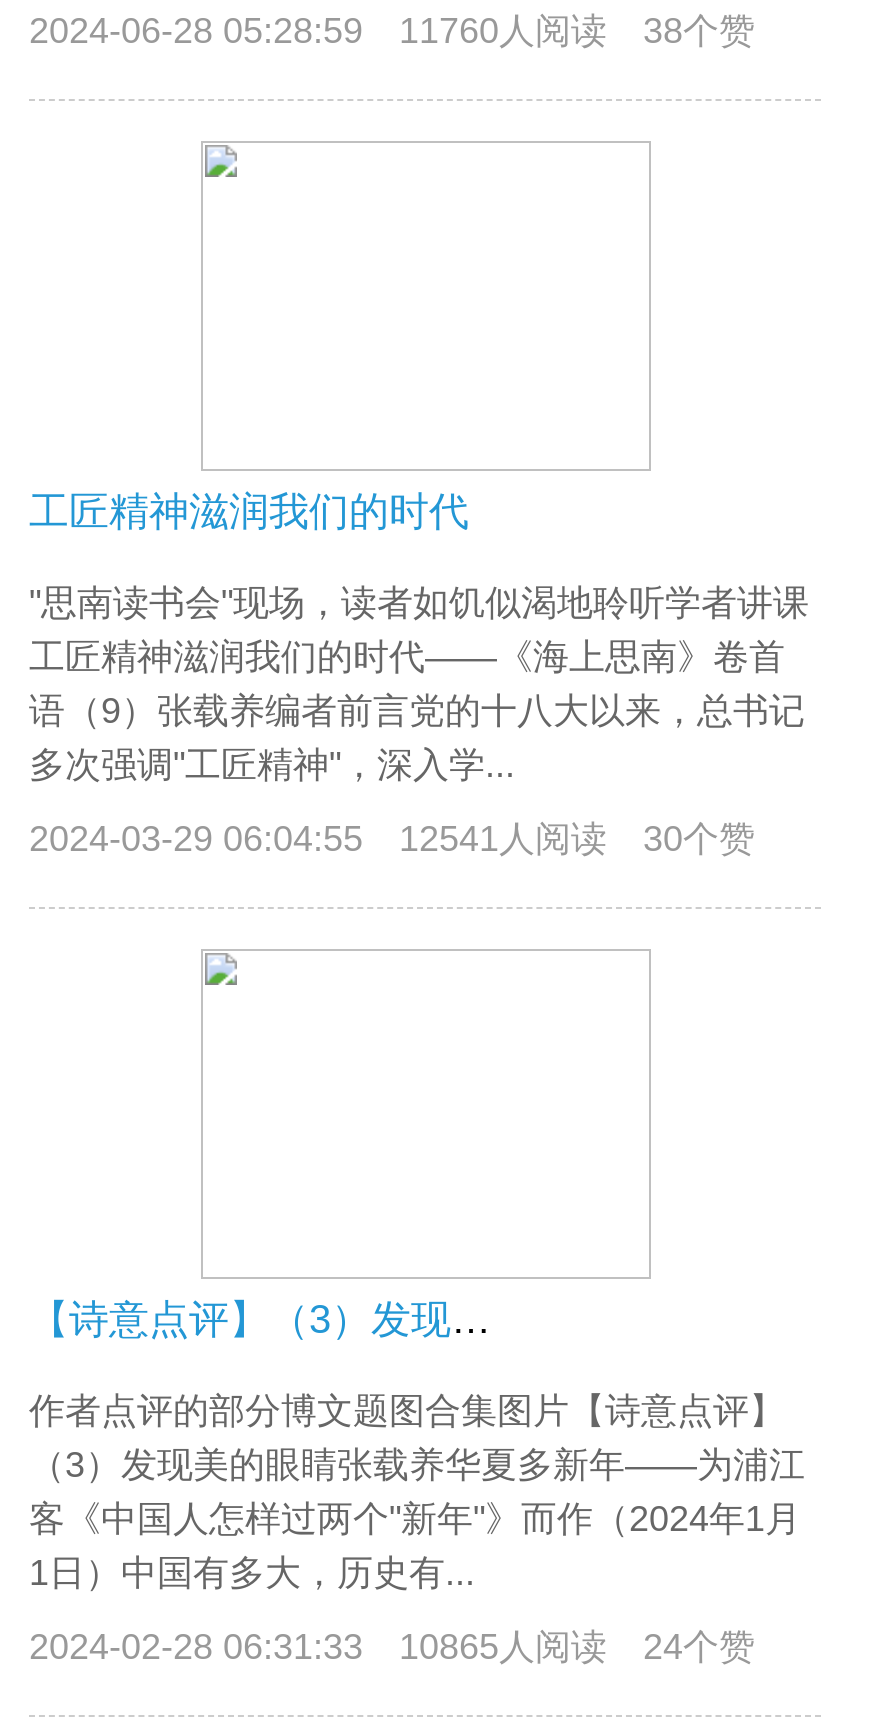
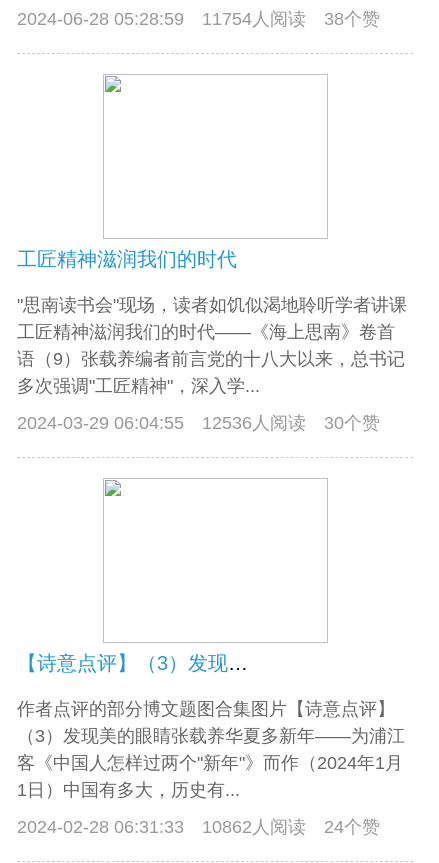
[29,11,755,51] 2024-06-28 05:28:59 11760人阅读 38个赞 -> [17,9,380,29] 2024-06-28 05:28:59 11754人阅读 38个赞
[29,819,755,859] 2024-03-29 06:04:55 12541人阅读 30个赞 -> [17,413,380,433] 2024-03-29 06:04:55 12536人阅读 30个赞
[29,1627,755,1667] 2024-02-28 06:31:33 10865人阅读 24个赞 -> [17,817,380,837] 2024-02-28 06:31:33 10862人阅读 24个赞

